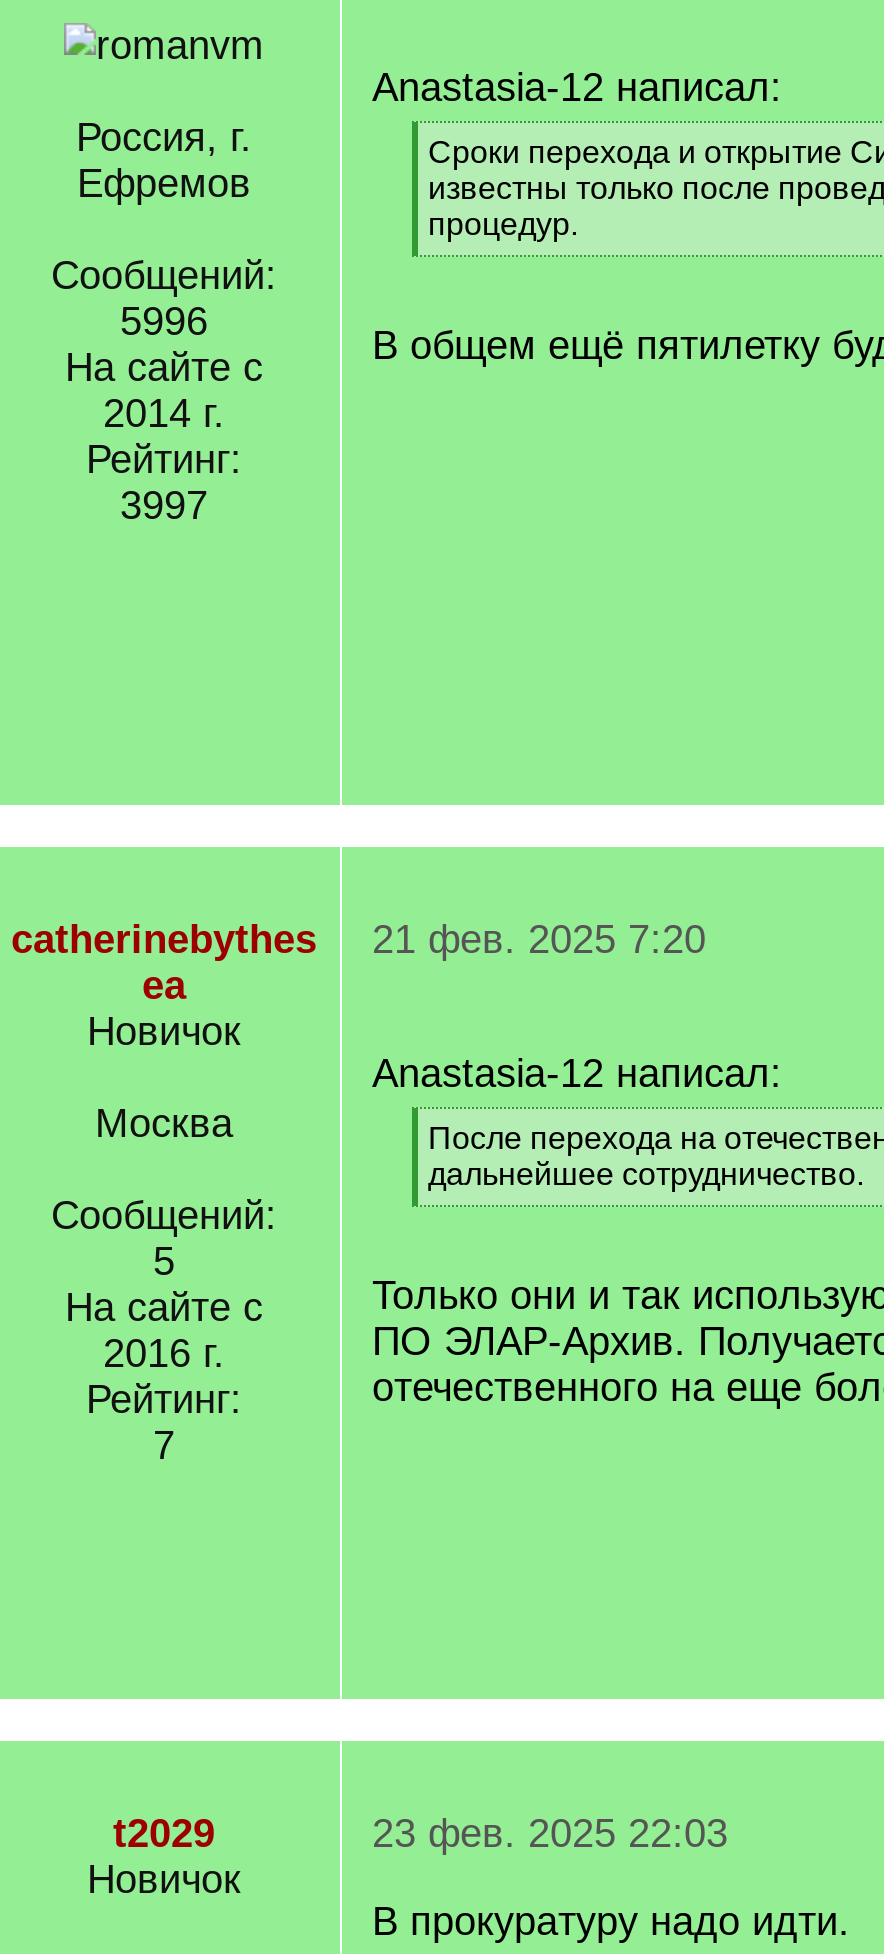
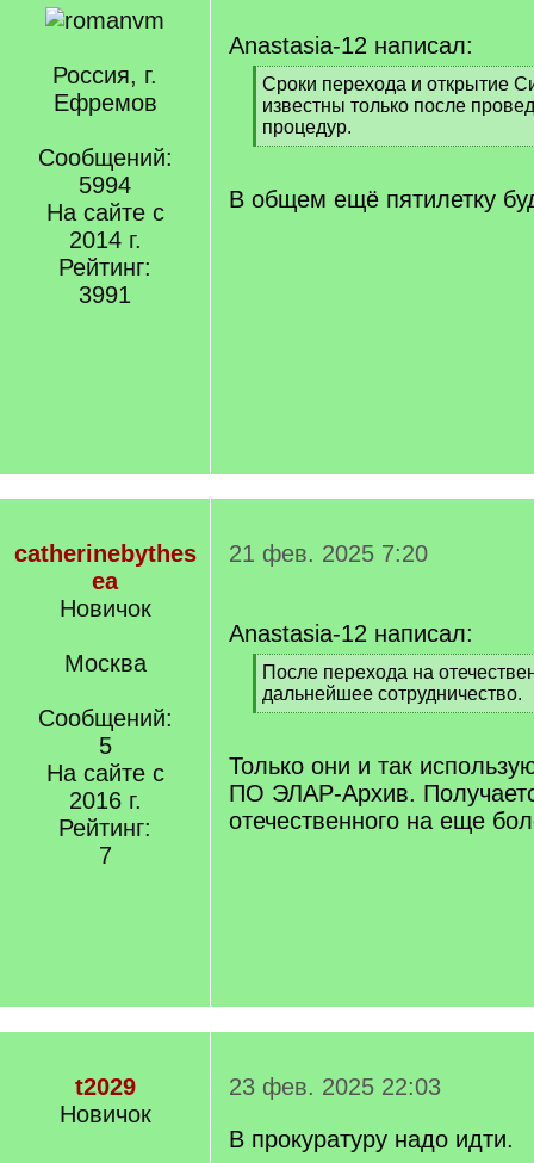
[120,299,208,343] 5996 -> [79,172,131,198] 5994
[120,483,208,527] 3997 -> [79,282,131,308] 3991

